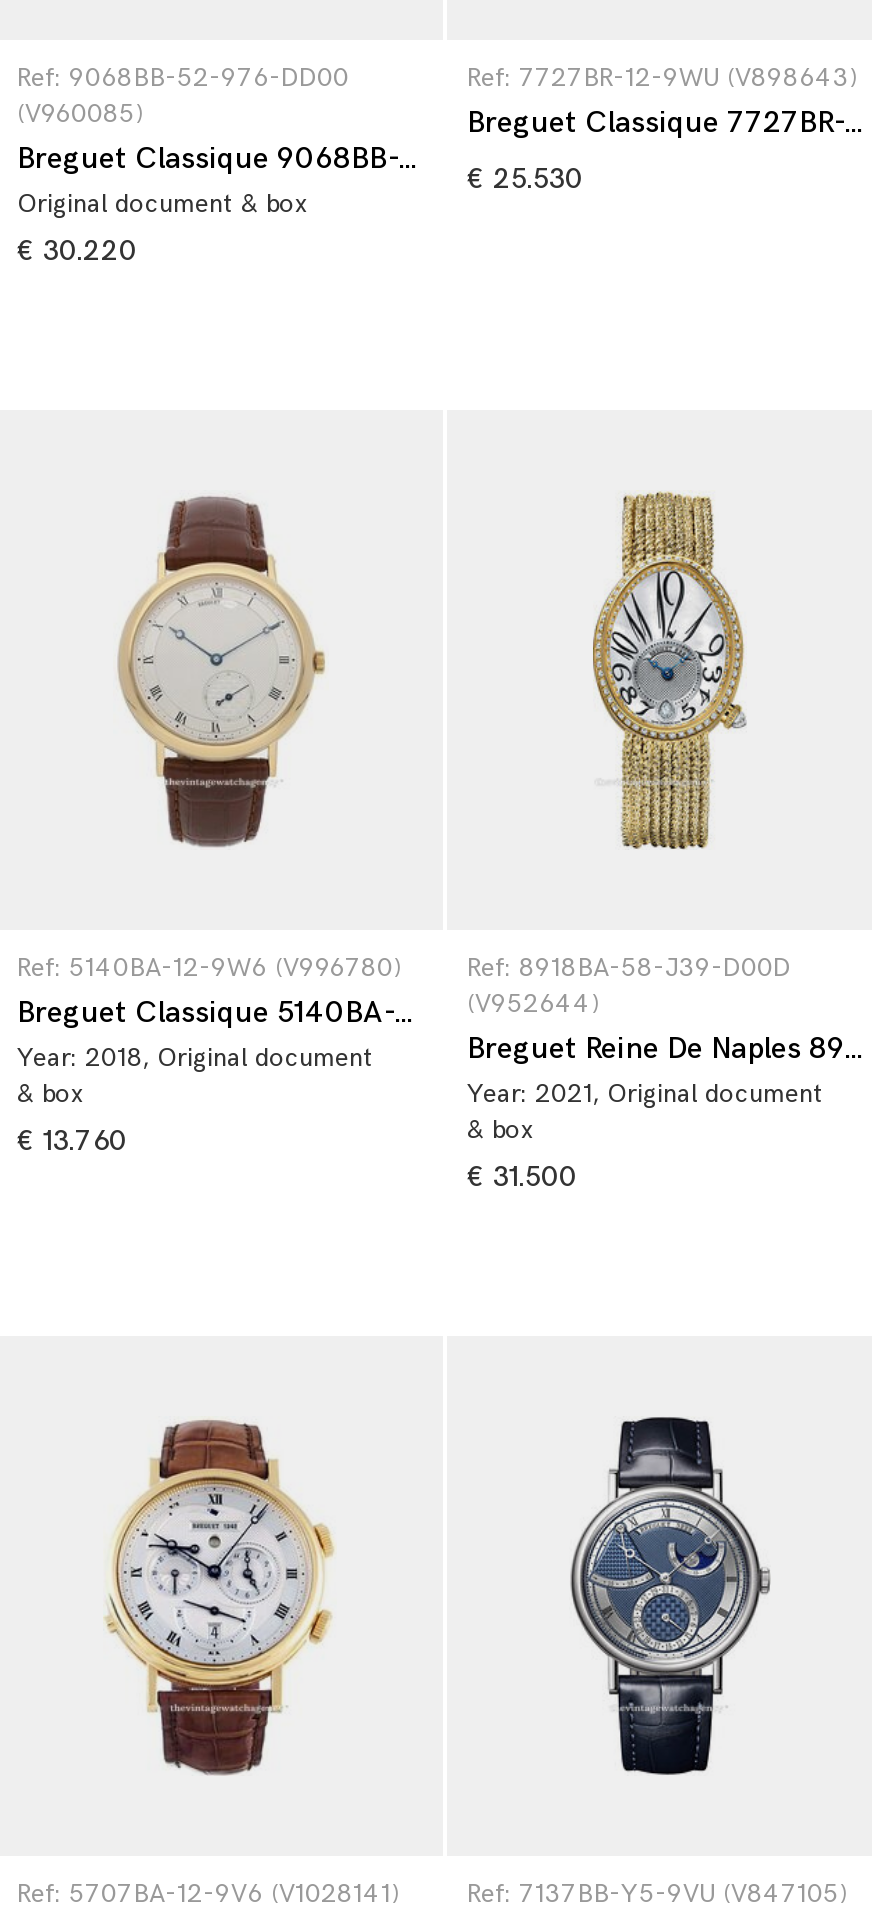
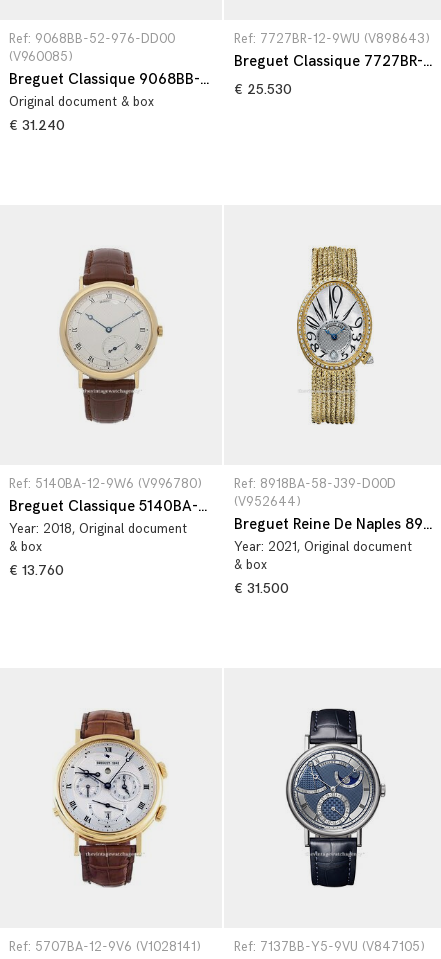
[17,234,137,268] € 30.220 -> [9,117,65,134] € 31.240

